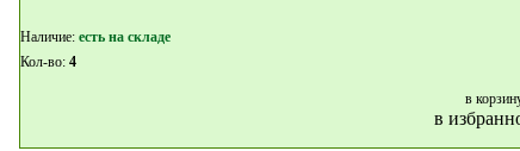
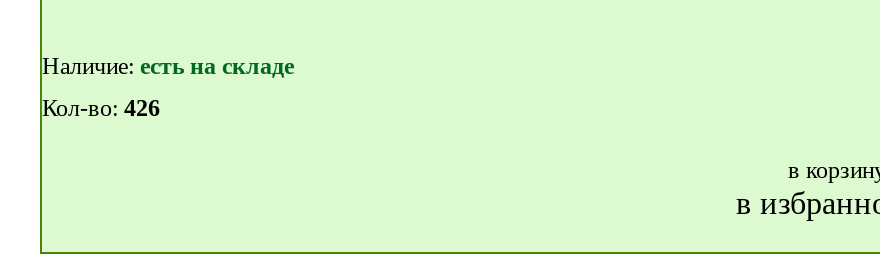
[20,53,76,70] Кол-во: 4 -> [42,93,160,121] Кол-во: 426

